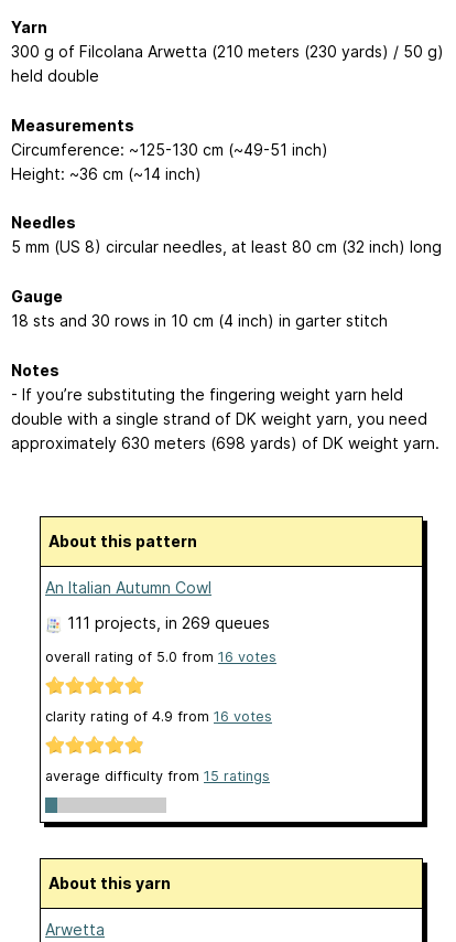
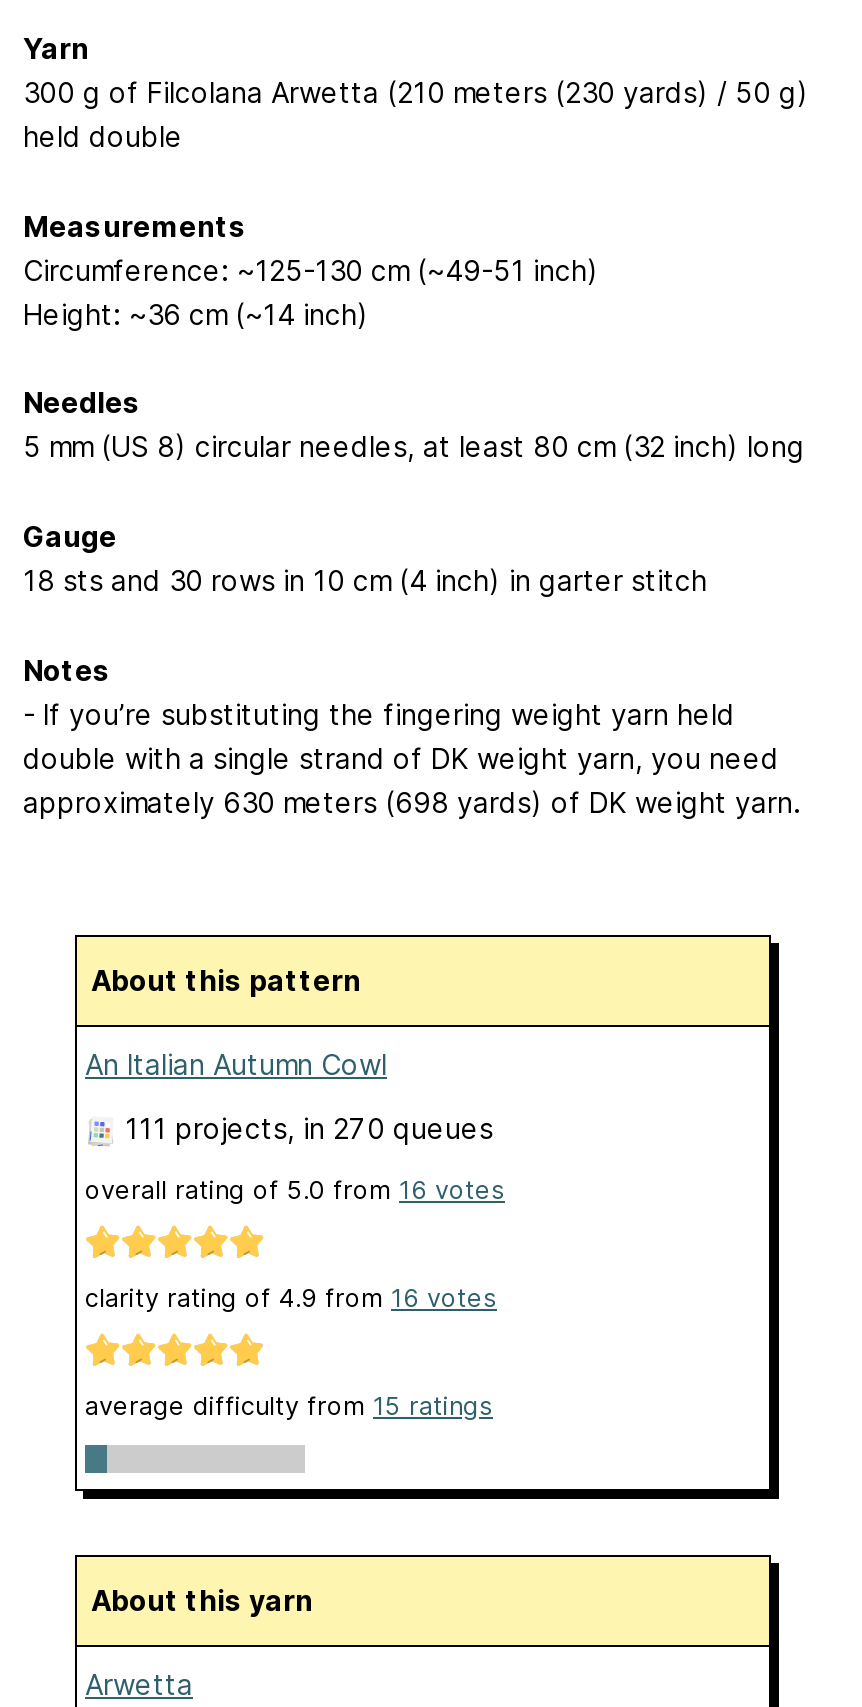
[67,613,270,631] 111 projects, in 269 queues -> [125,1110,493,1144] 111 projects, in 270 queues

